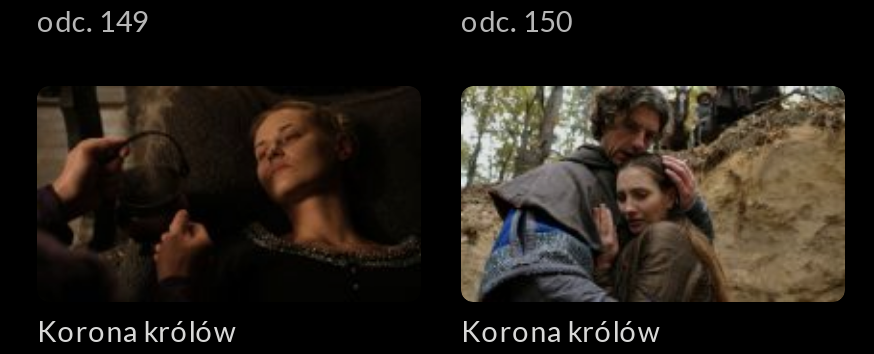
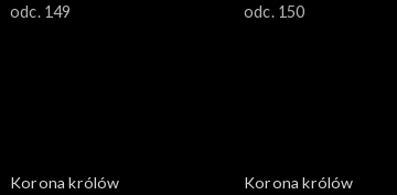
[35,84,417,300] [image] -> none
[459,84,847,304] [image] -> none

